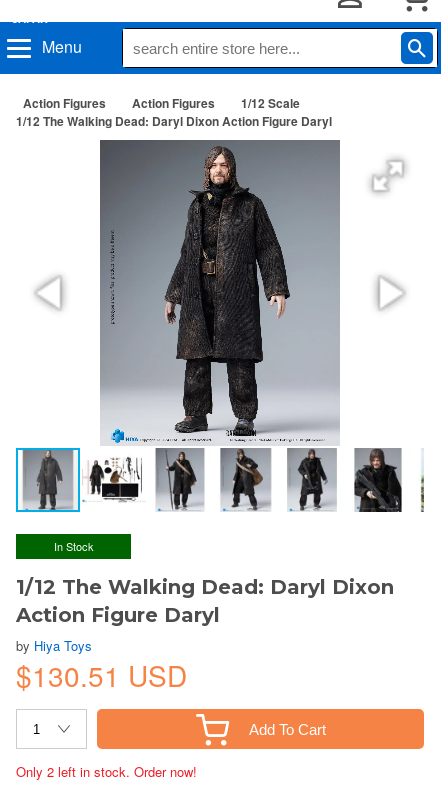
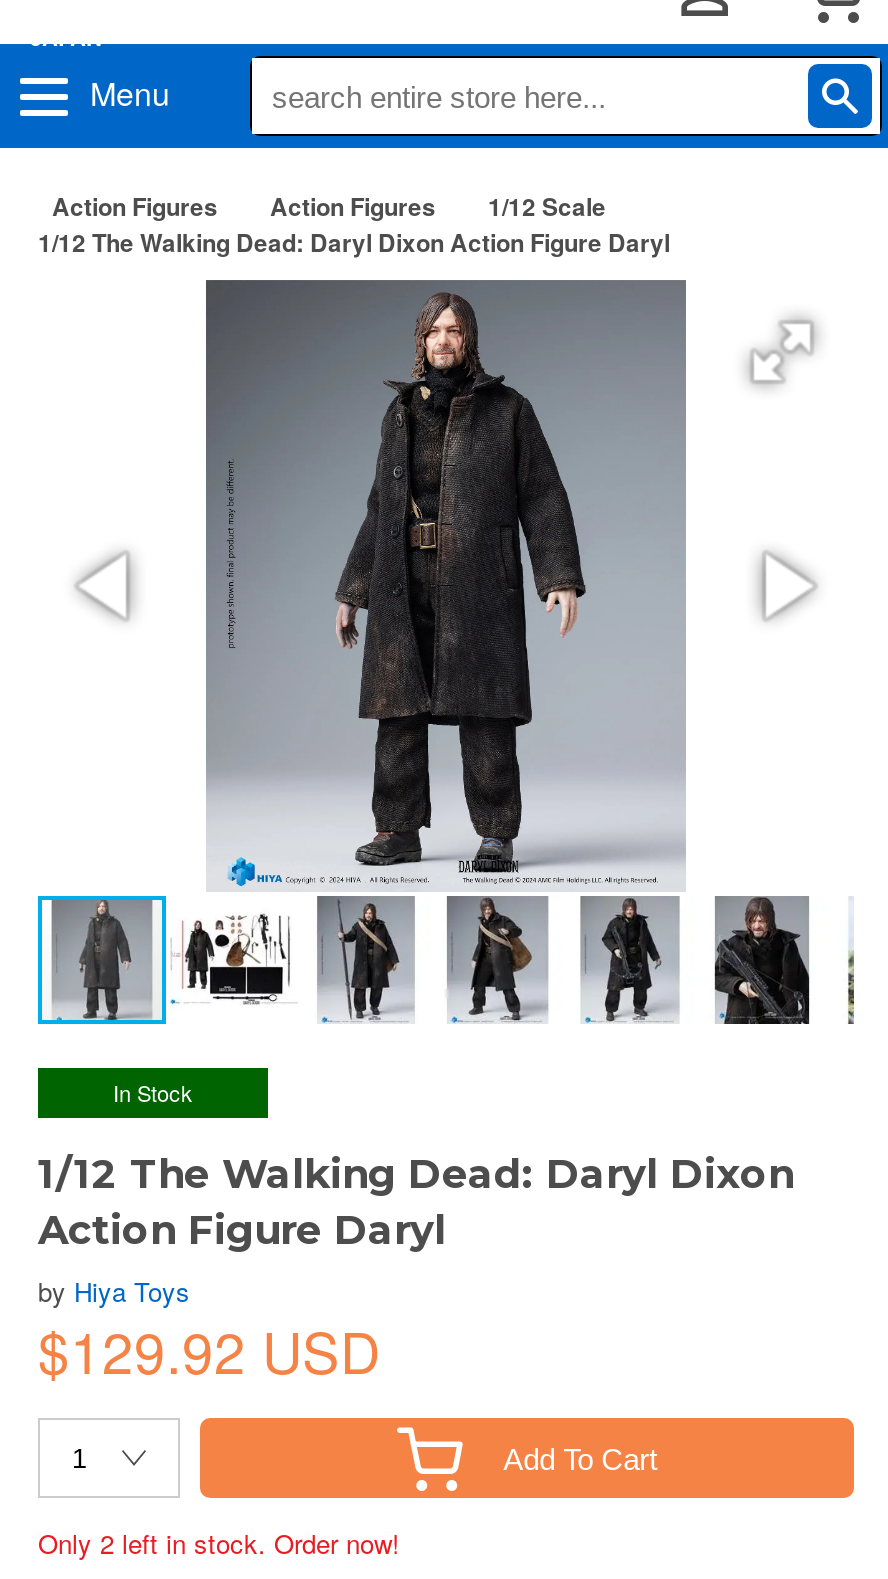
[16,655,187,695] $130.51 USD -> [38,1310,380,1390] $129.92 USD

